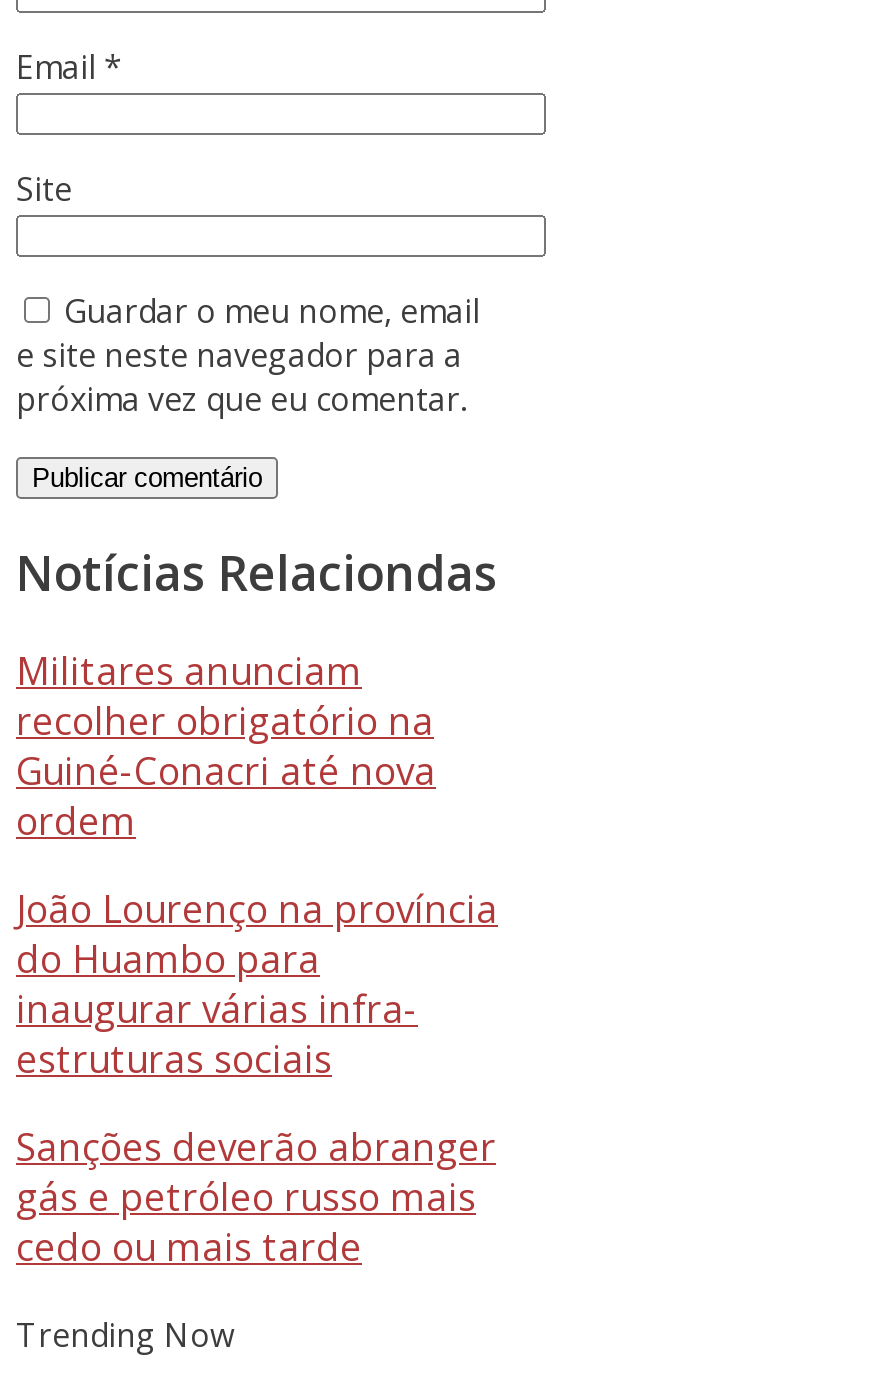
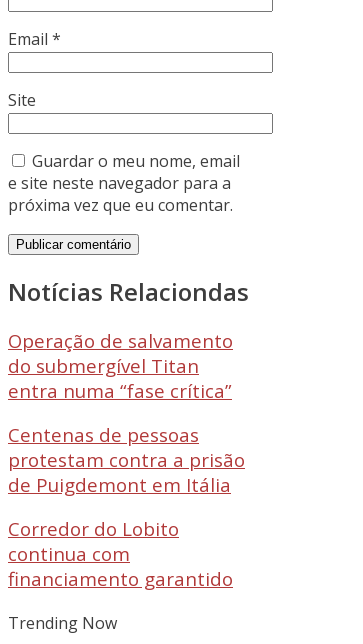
[16,645,436,845] Militares anunciam | recolher obrigatório na | Guiné-Conacri até nova | ordem -> [8,328,233,403] Operação de salvamento | do submergível Titan | entra numa “fase crítica”
[16,883,498,1083] João Lourenço na província | do Huambo para | inaugurar várias infra- | estruturas sociais -> [8,422,245,497] Centenas de pessoas | protestam contra a prisão | de Puigdemont em Itália
[16,1120,496,1270] Sanções deverão abranger | gás e petróleo russo mais | cedo ou mais tarde -> [8,516,233,591] Corredor do Lobito | continua com | financiamento garantido

